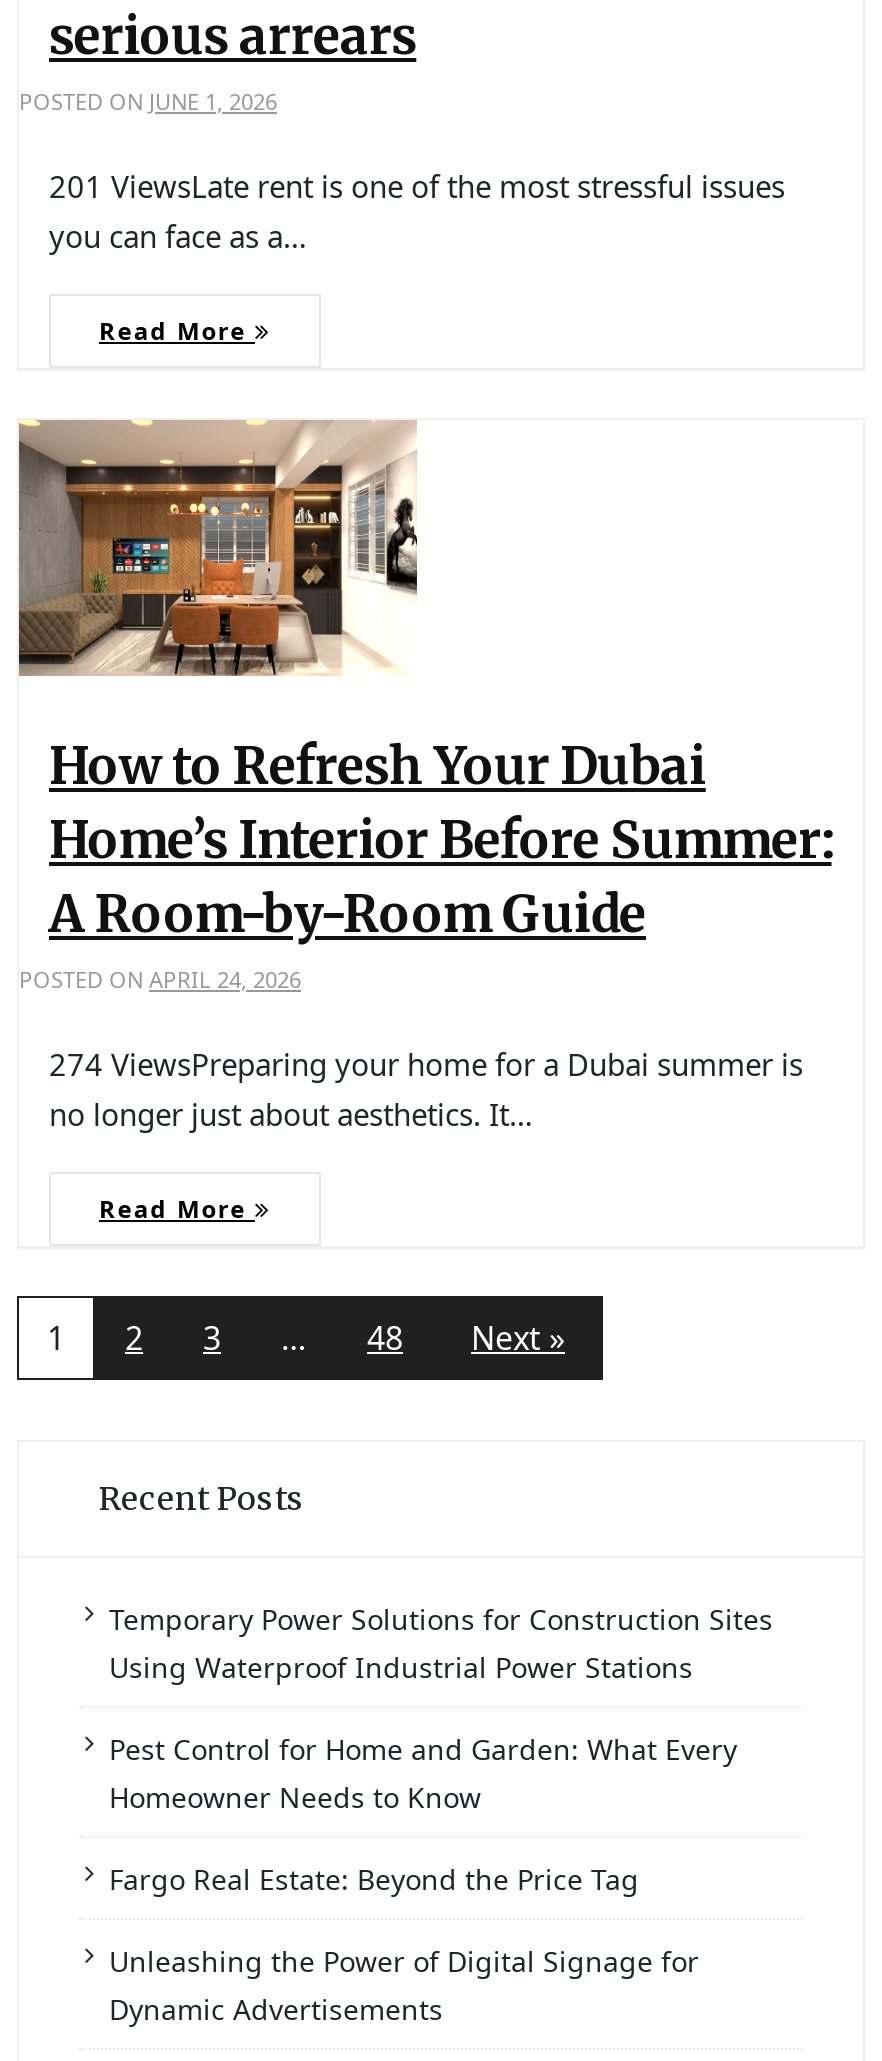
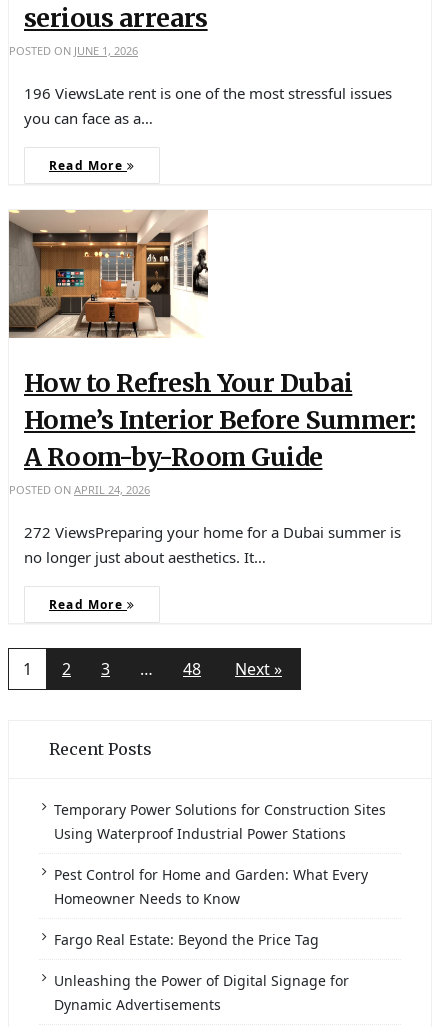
[49,167,785,207] 201 ViewsLate rent is one of the most stressful issues -> [24,83,392,103] 196 ViewsLate rent is one of the most stressful issues
[49,1044,803,1084] 274 ViewsPreparing your home for a Dubai summer is -> [24,522,401,542] 272 ViewsPreparing your home for a Dubai summer is

